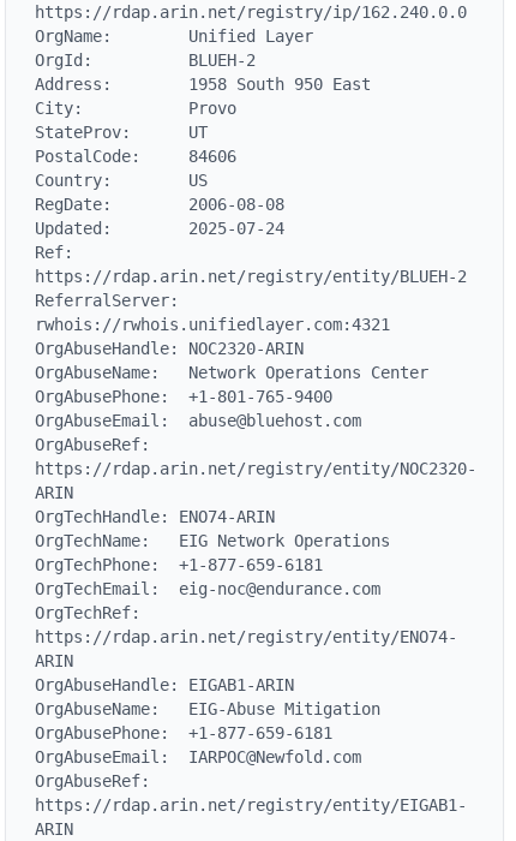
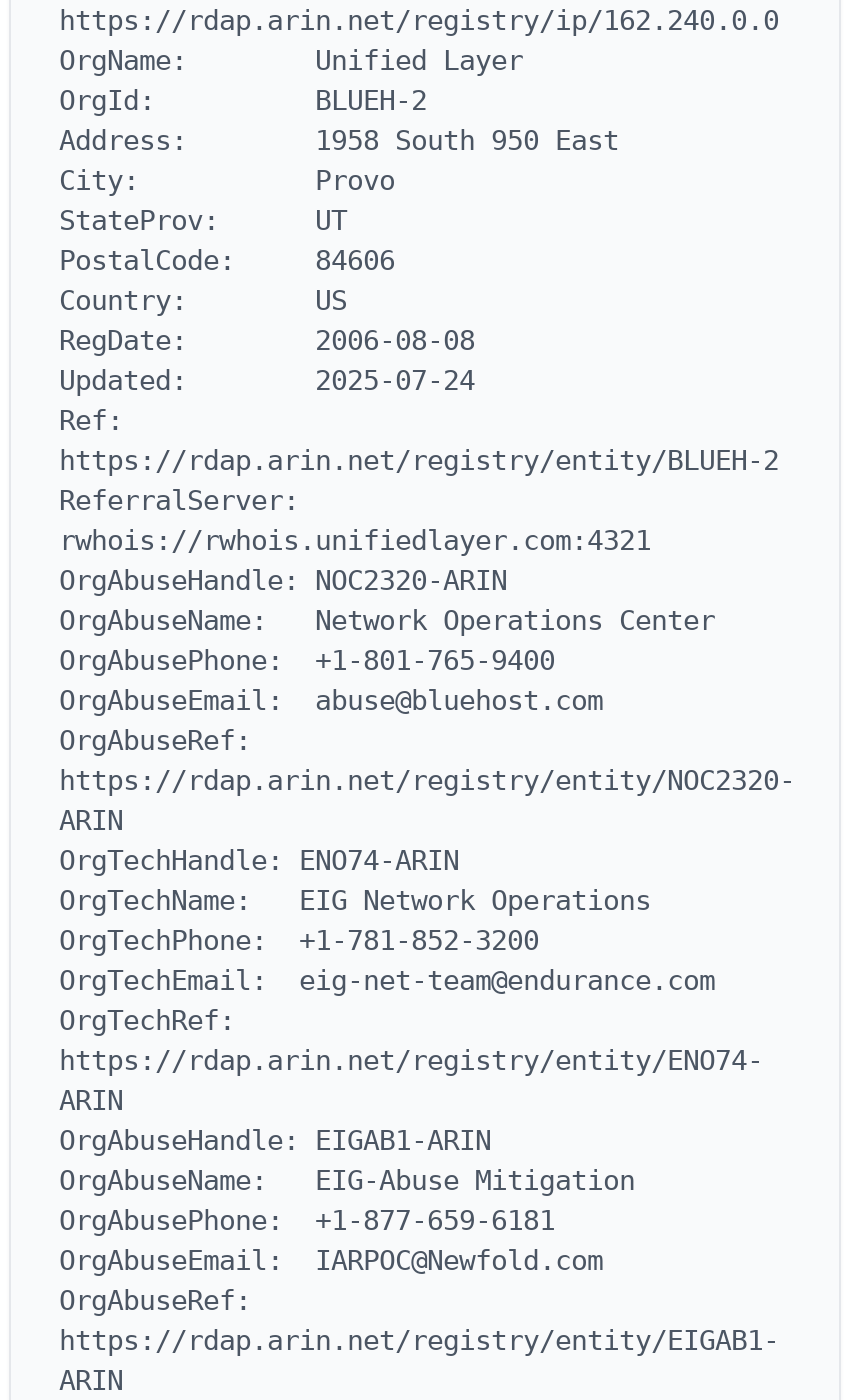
[35,555,323,574] OrgTechPhone: +1-877-659-6181 -> [59,924,539,956] OrgTechPhone: +1-781-852-3200
[35,579,380,598] OrgTechEmail: eig-noc@endurance.com -> [59,964,715,996] OrgTechEmail: eig-net-team@endurance.com

